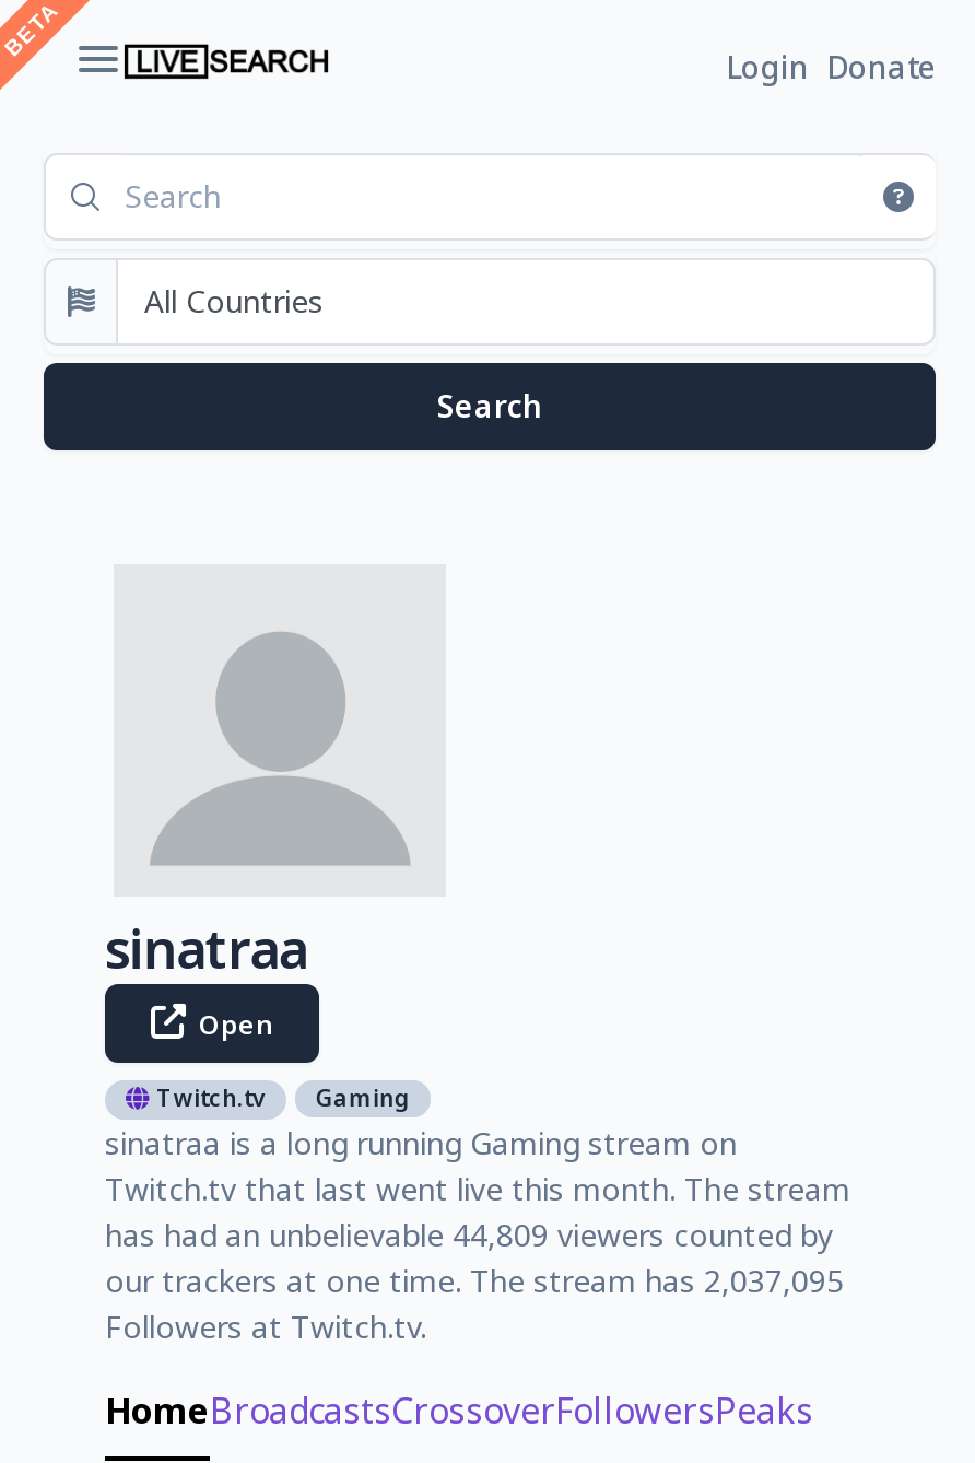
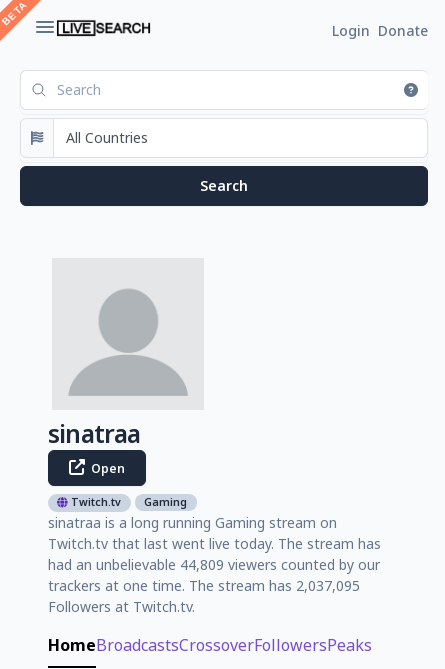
[105,1168,850,1301] Twitch.tv that last went live this month. The stream | has had an unbelievable 44,809 viewers counted by | our trackers at one time. The stream has 2,037,095 -> [48,534,381,595] Twitch.tv that last went live today. The stream has | had an unbelievable 44,809 viewers counted by our | trackers at one time. The stream has 2,037,095

